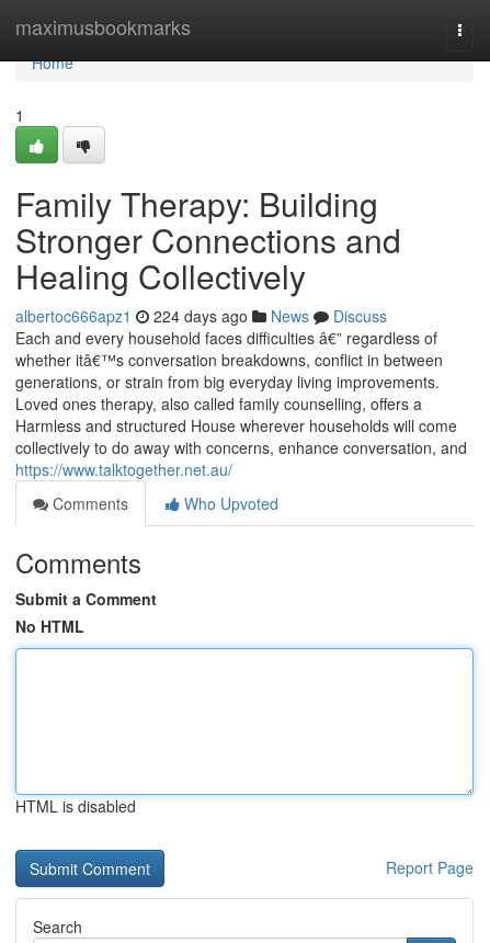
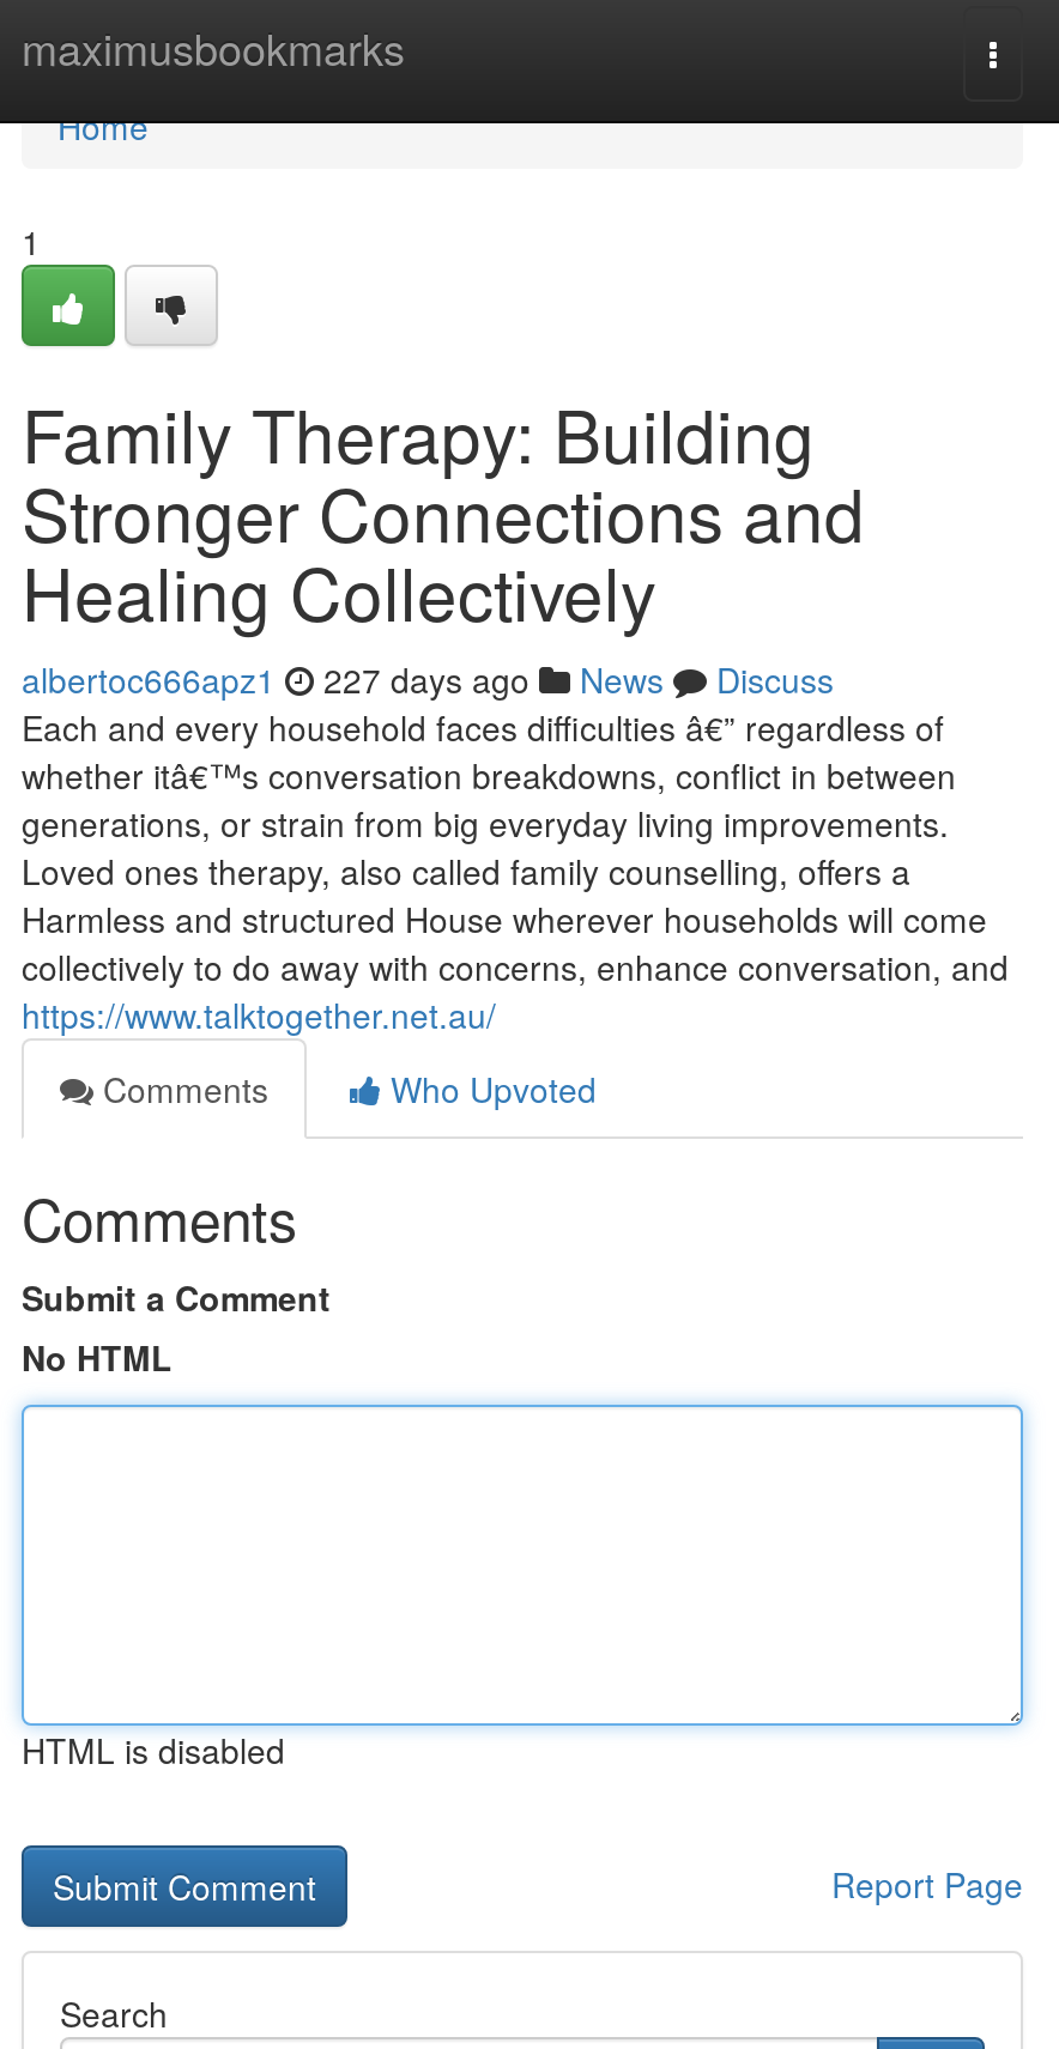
[15,305,387,327] albertoc666apz1 224 days ago News Discuss -> [22,655,834,703] albertoc666apz1 227 days ago News Discuss

